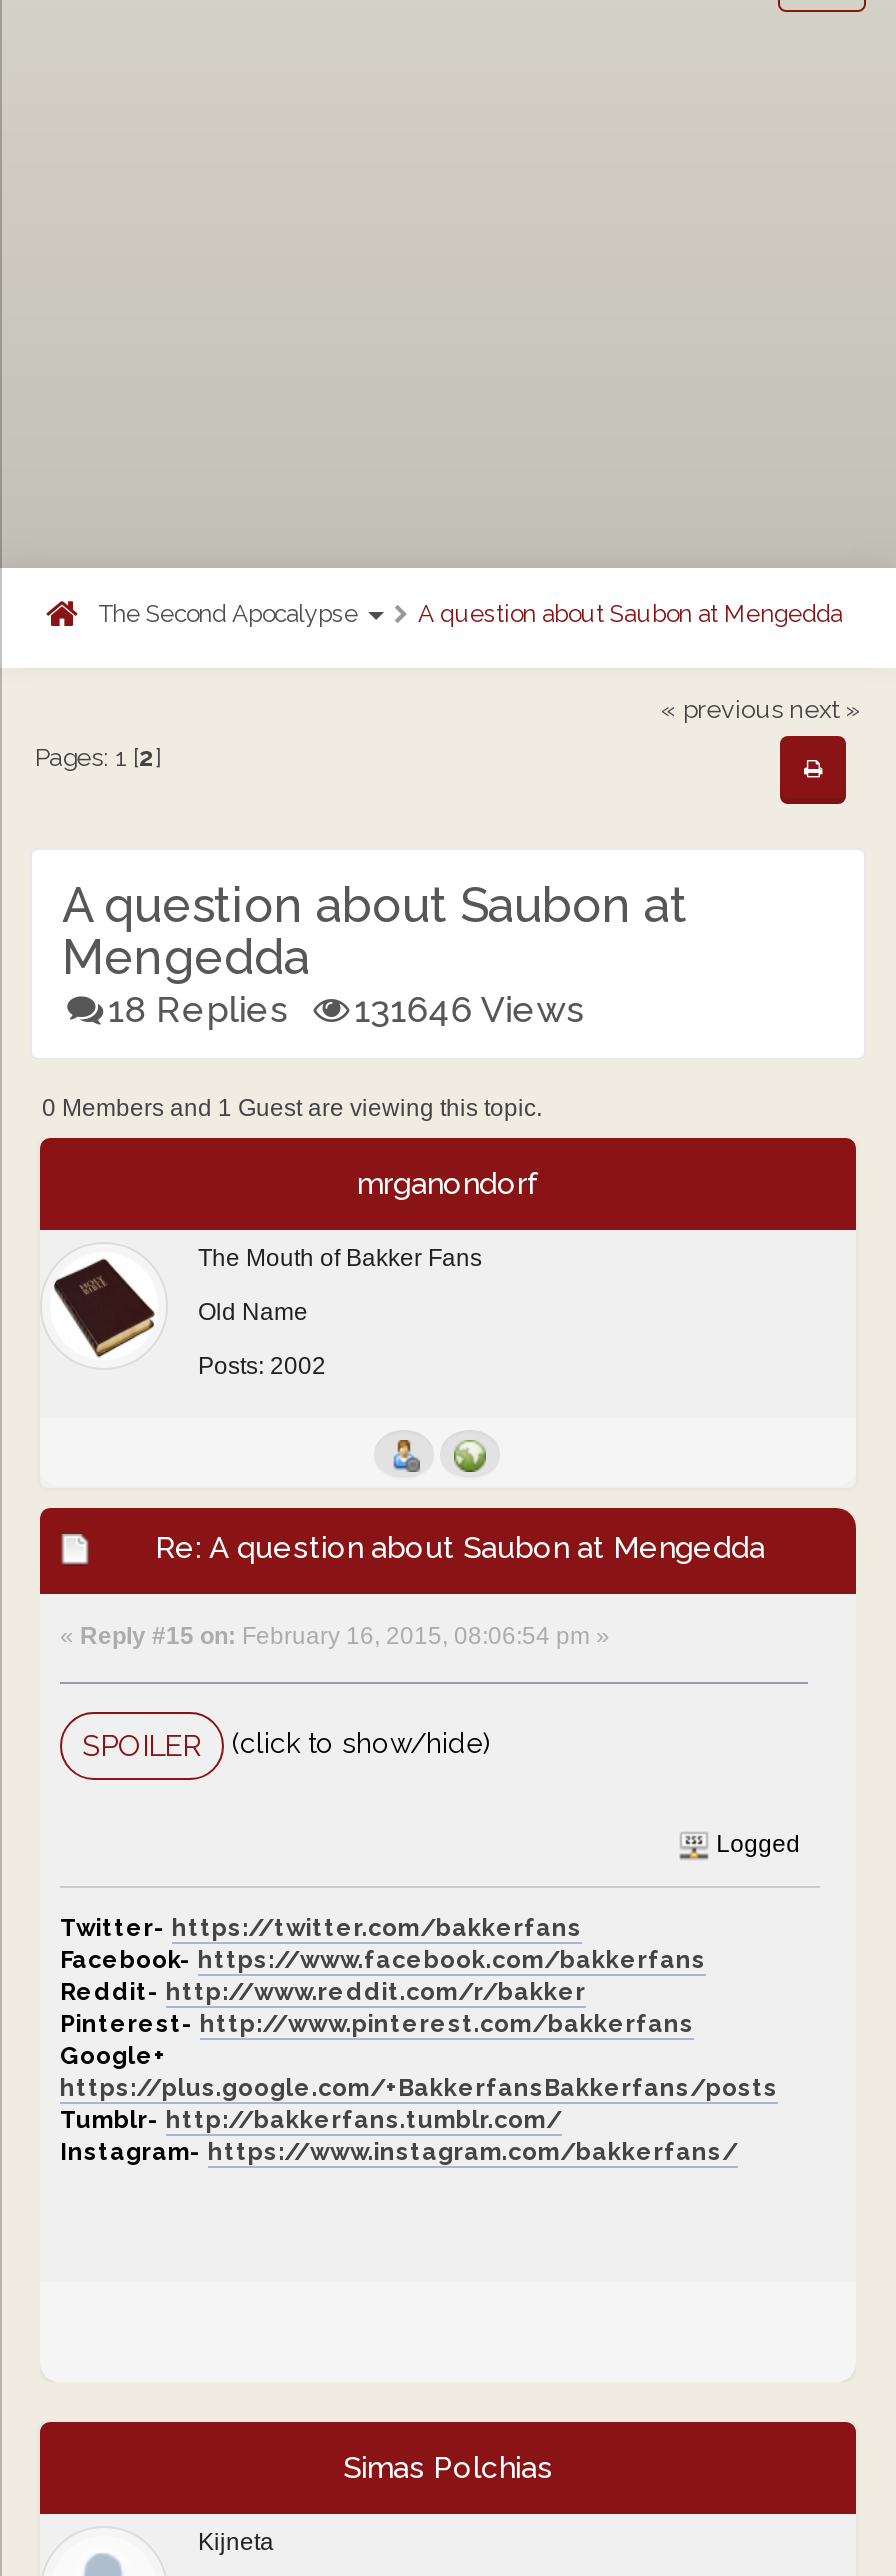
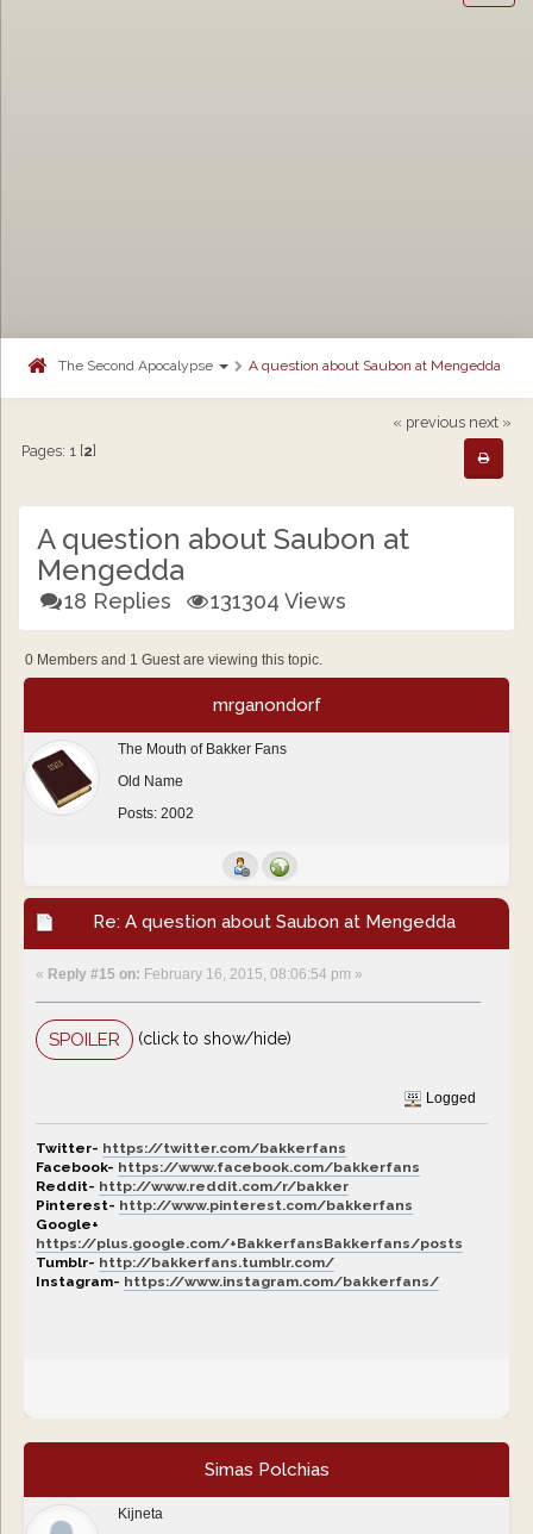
[108,988,585,1030] 18 Replies 131646 Views -> [64,588,347,613] 18 Replies 131304 Views

